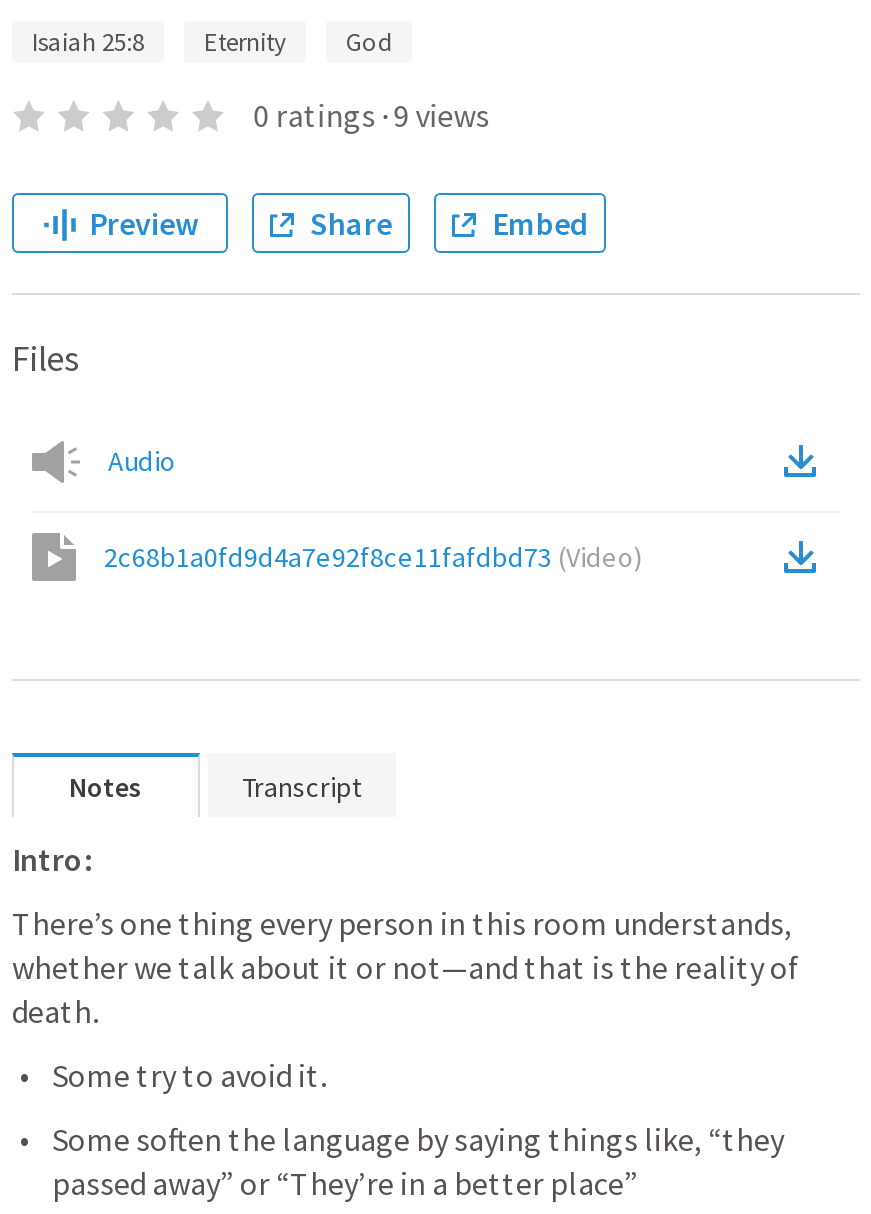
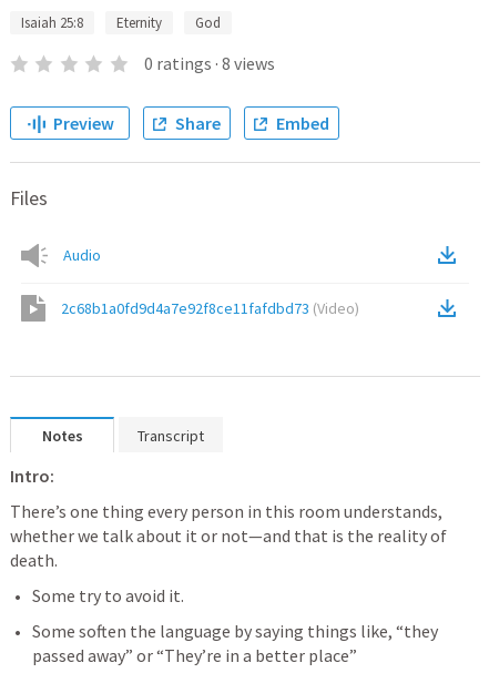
[253,95,489,135] 0 ratings · 9 views -> [144,52,275,74] 0 ratings · 8 views

